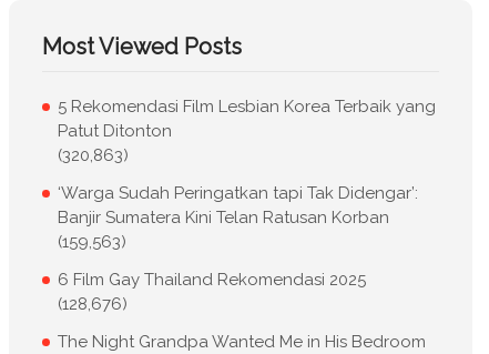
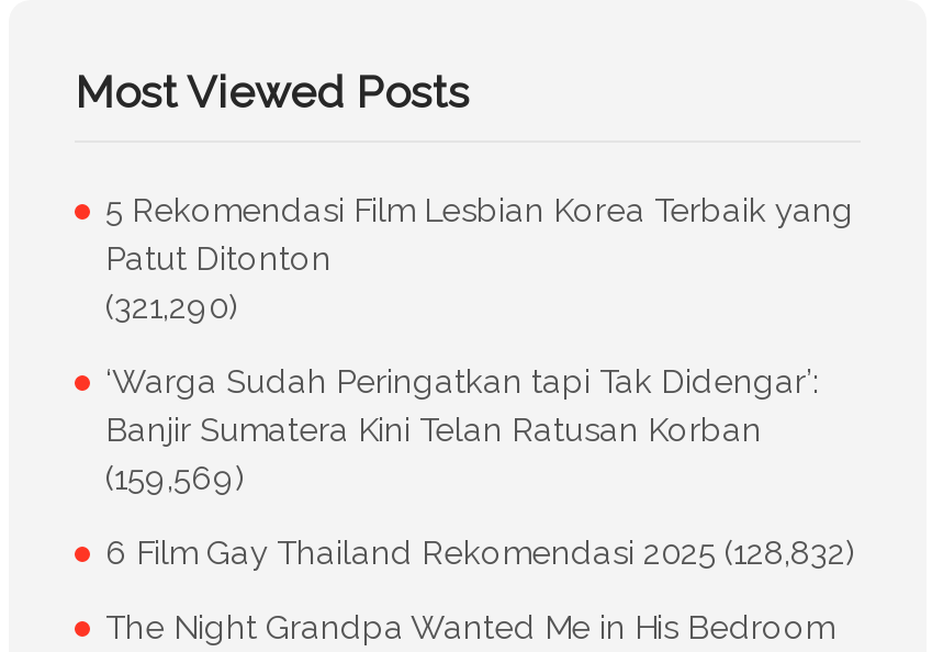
[58,145,129,165] (320,863) -> [105,287,239,326] (321,290)
[58,231,126,251] (159,563) -> [105,458,246,497] (159,569)
[58,269,366,314] 6 Film Gay Thailand Rekomendasi 2025 | (128,676) -> [105,533,856,572] 6 Film Gay Thailand Rekomendasi 2025 (128,832)

